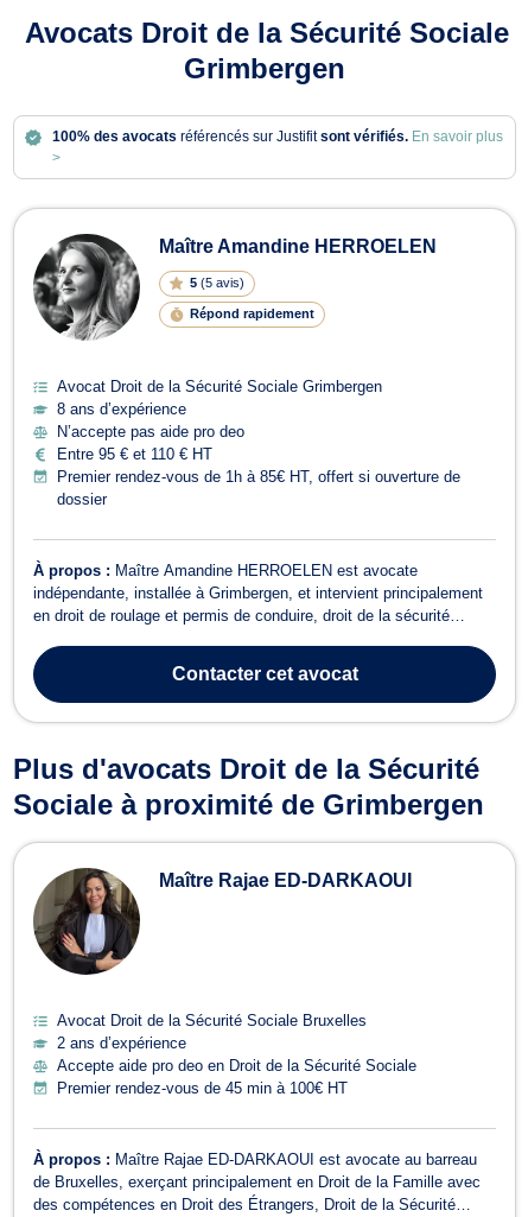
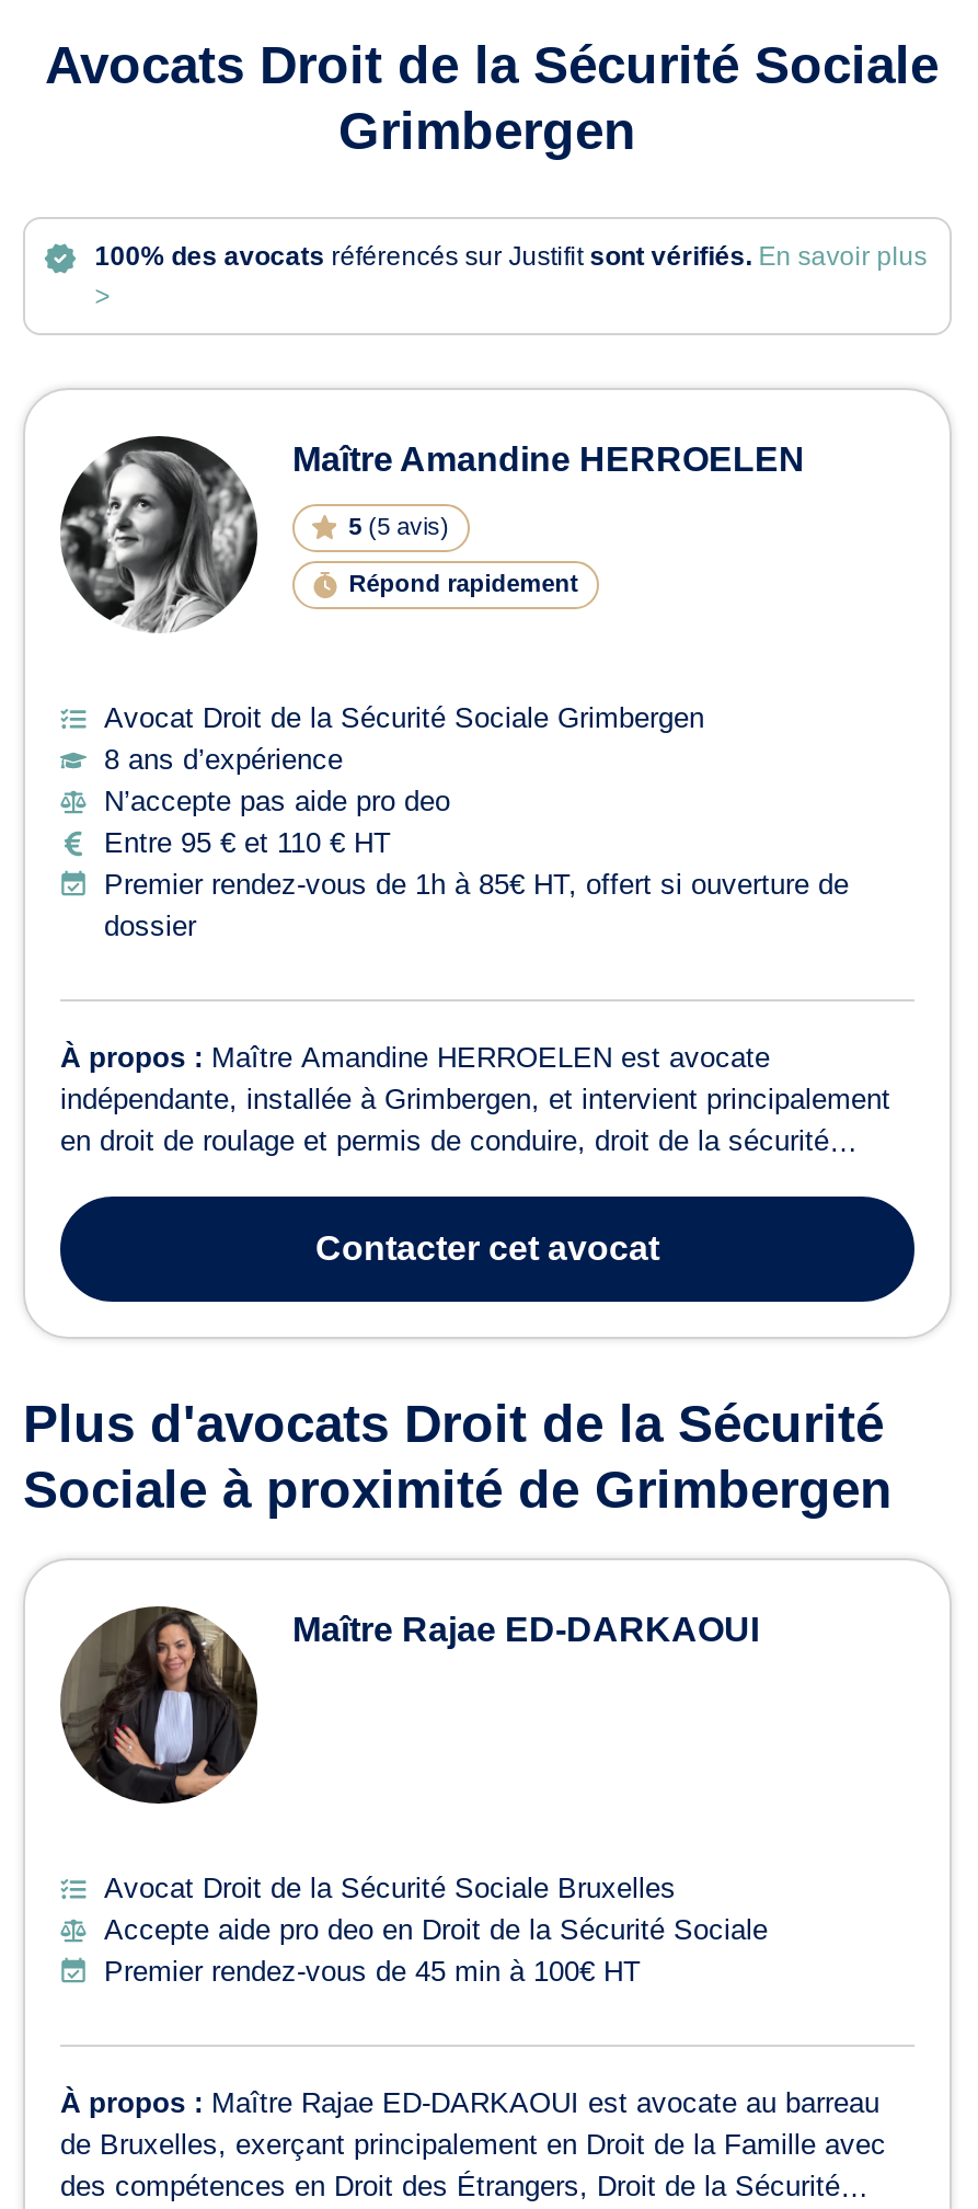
[57,1035,186,1052] 2 ans d’expérience -> none

